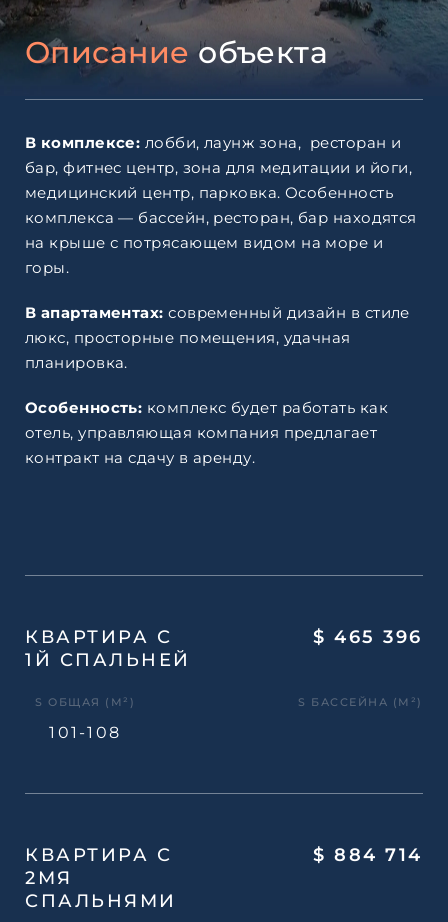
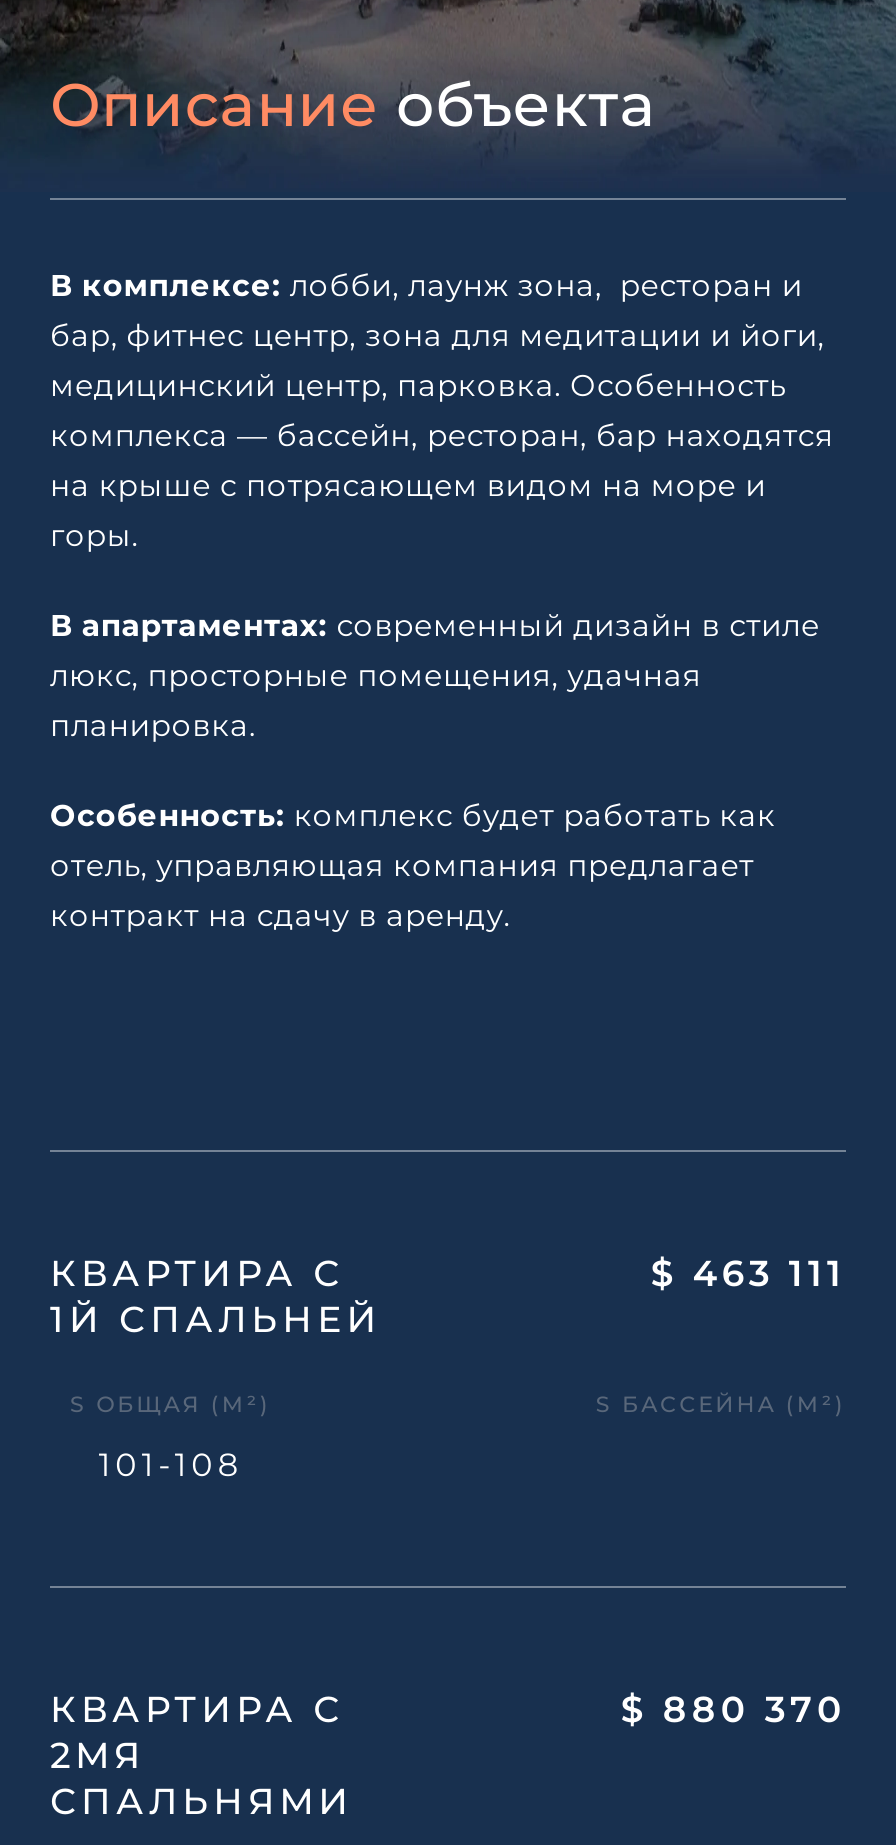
[313,626,423,648] $ 465 396 -> [651,1252,846,1296] $ 463 111
[313,844,423,866] $ 884 714 -> [621,1688,846,1732] $ 880 370

